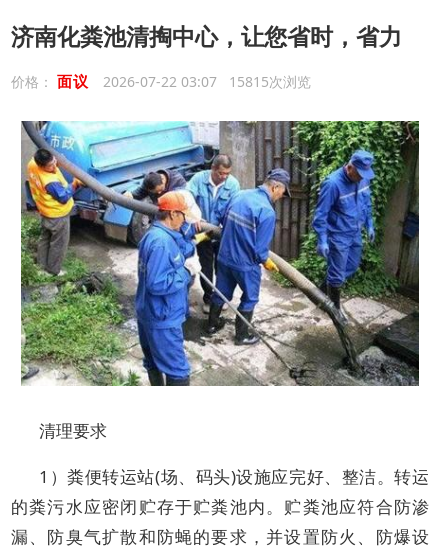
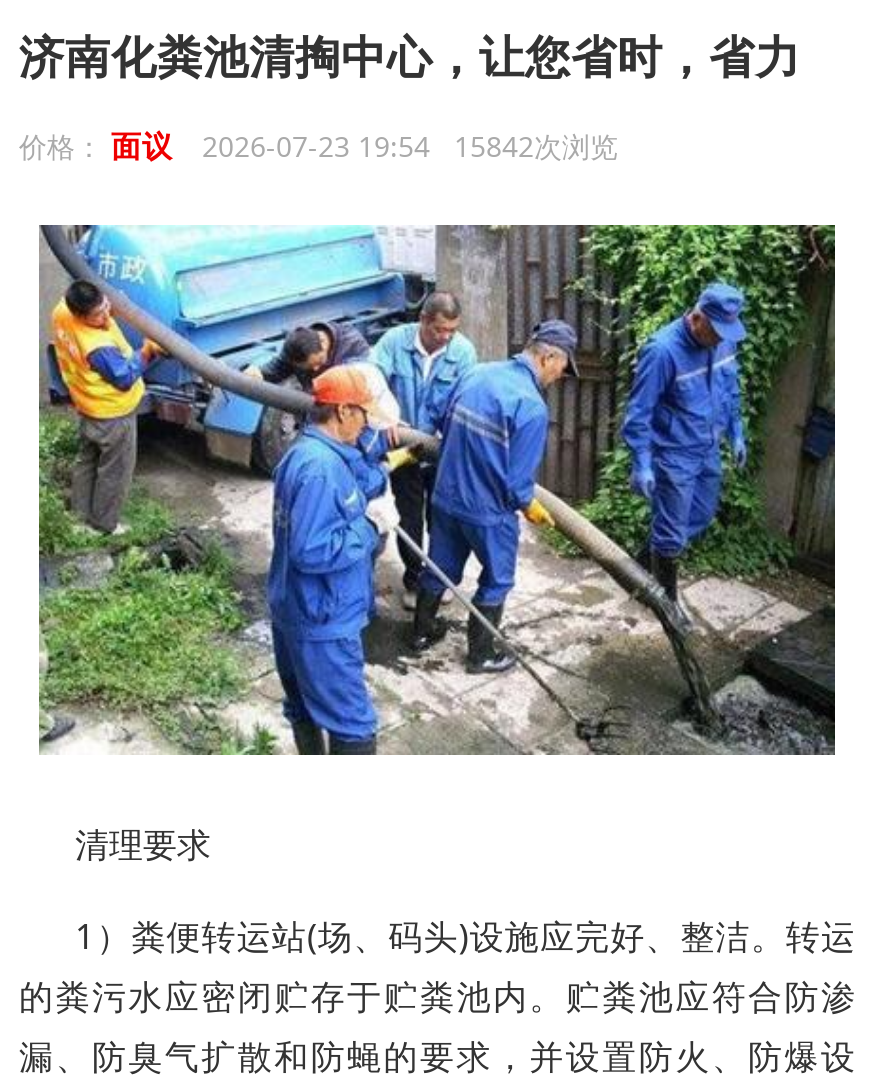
[11,71,310,91] 价格：面议 2026-07-22 03:07 15815次浏览 -> [19,125,618,165] 价格：面议 2026-07-23 19:54 15842次浏览

